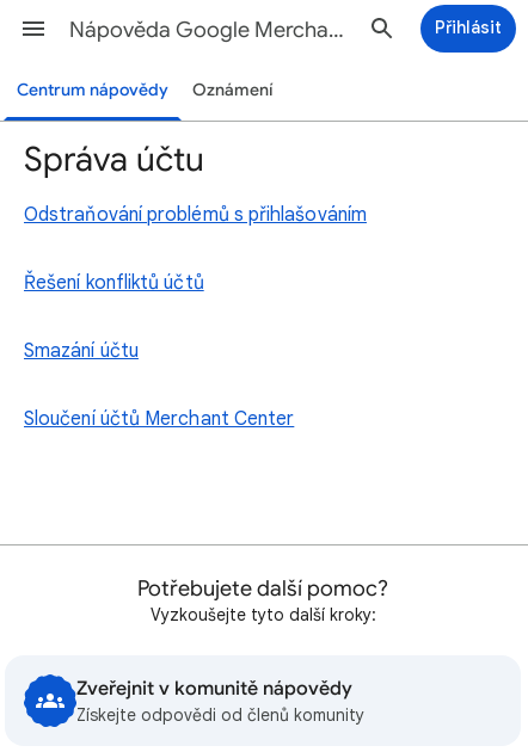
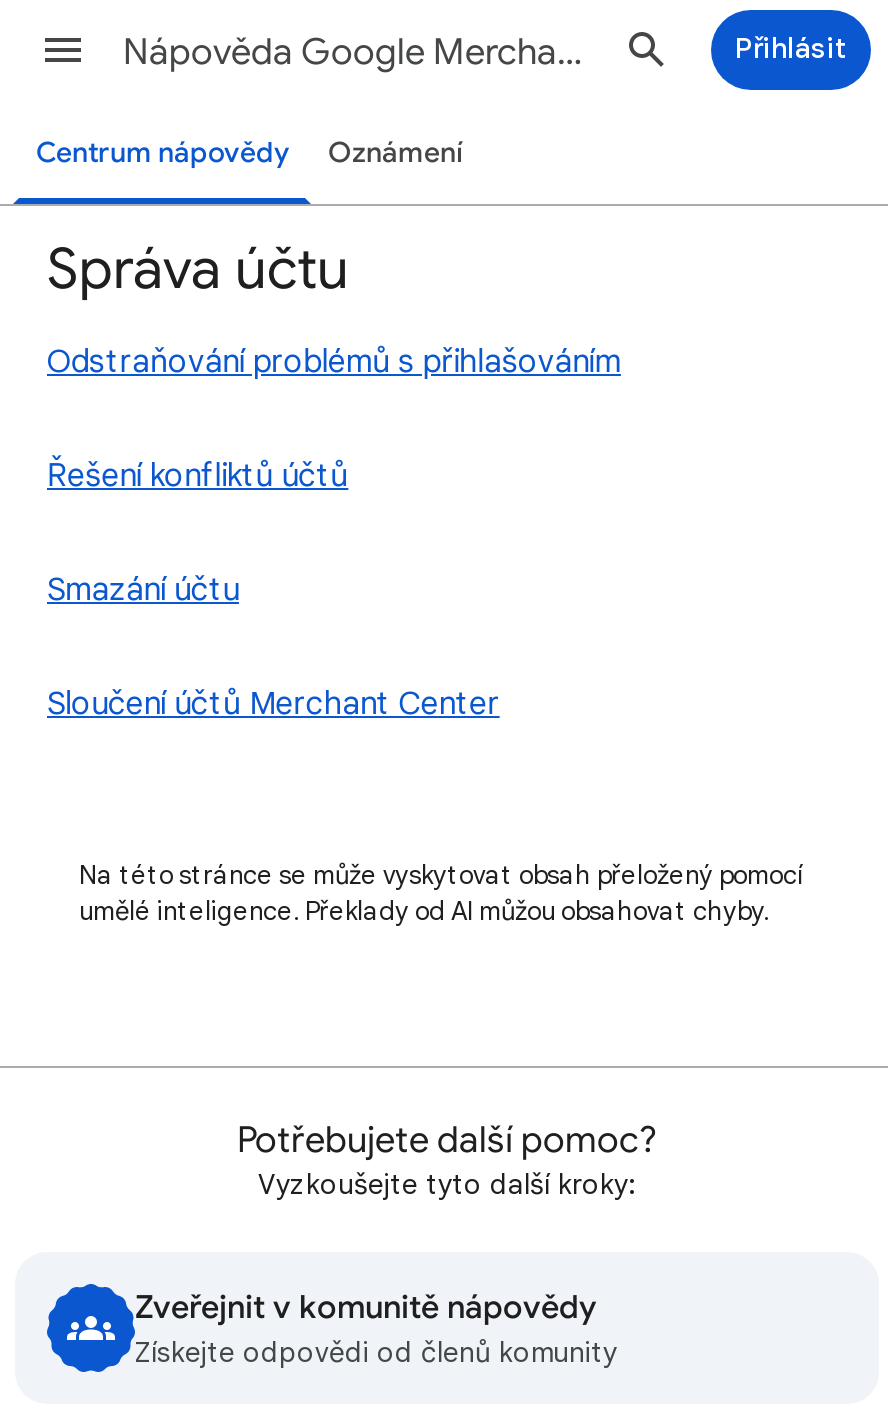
none -> [79,858,803,928] Na této stránce se může vyskytovat obsah přeložený pomocí | umělé inteligence. Překlady od AI můžou obsahovat chyby.

